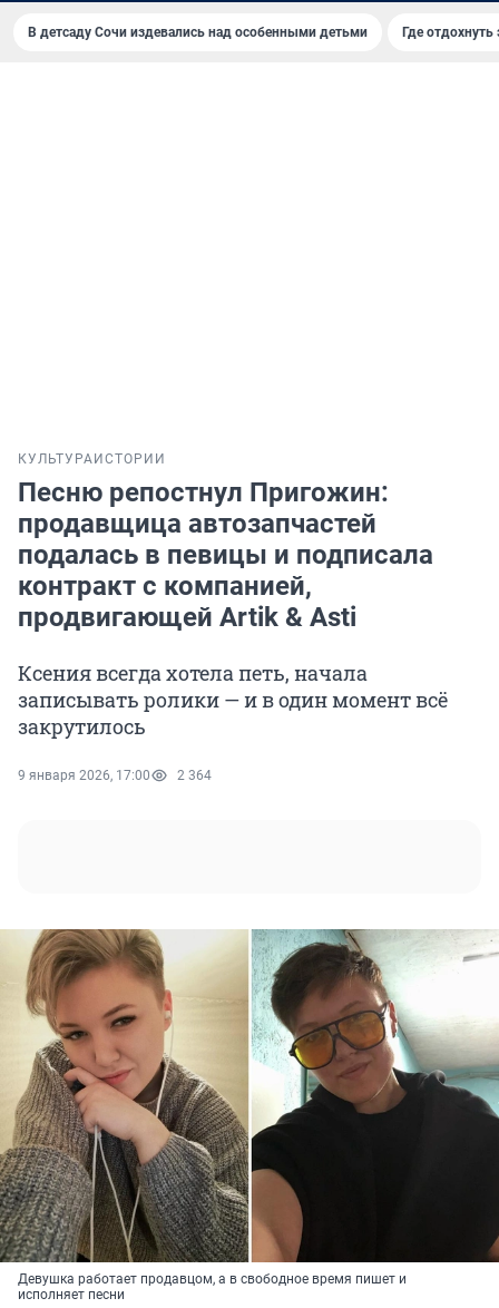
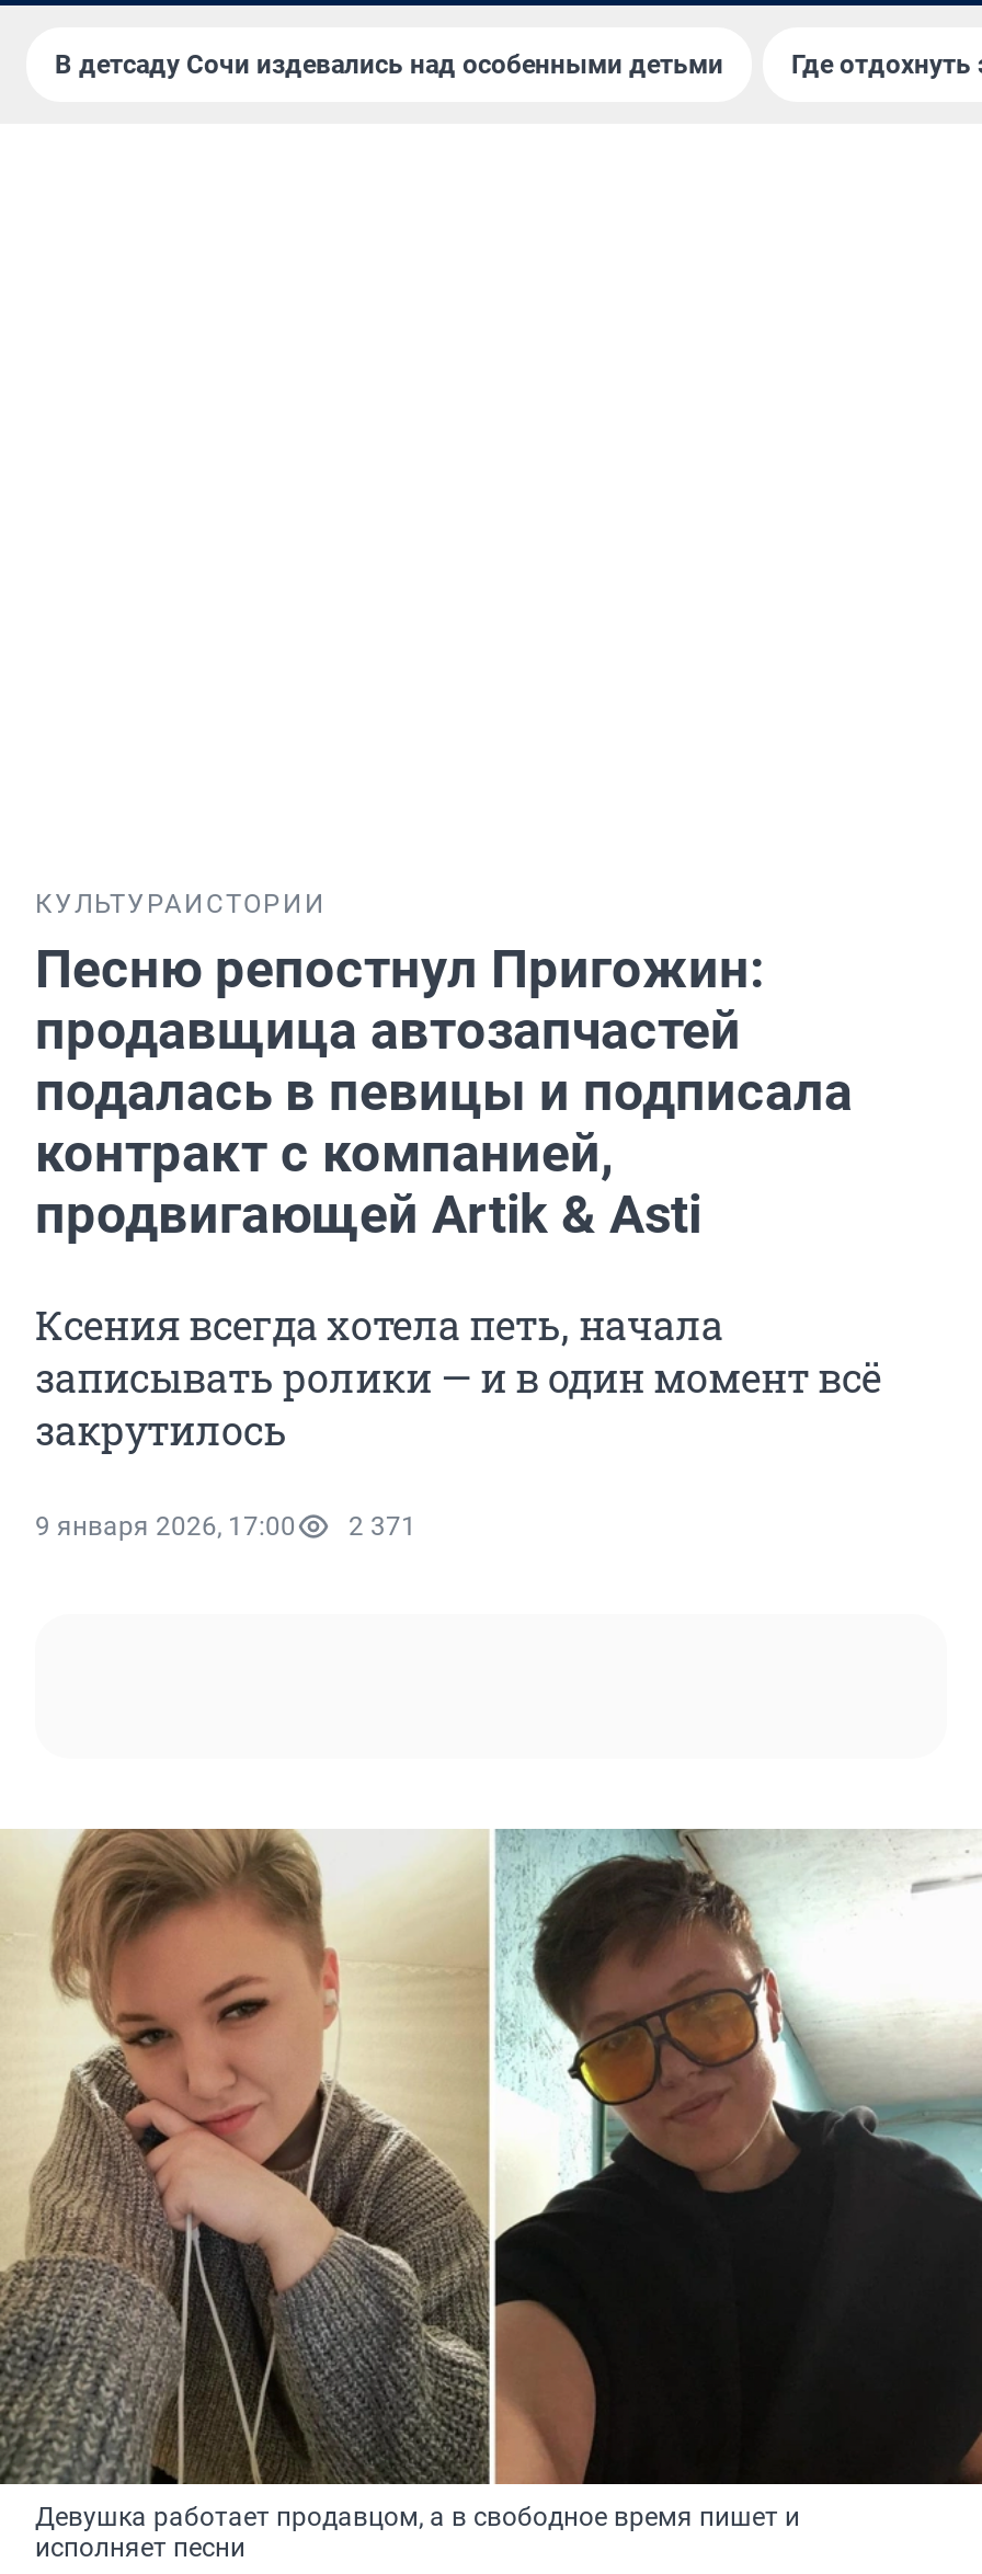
[18,768,212,783] 9 января 2026, 17:00 2 364 -> [35,1511,416,1542] 9 января 2026, 17:00 2 371

